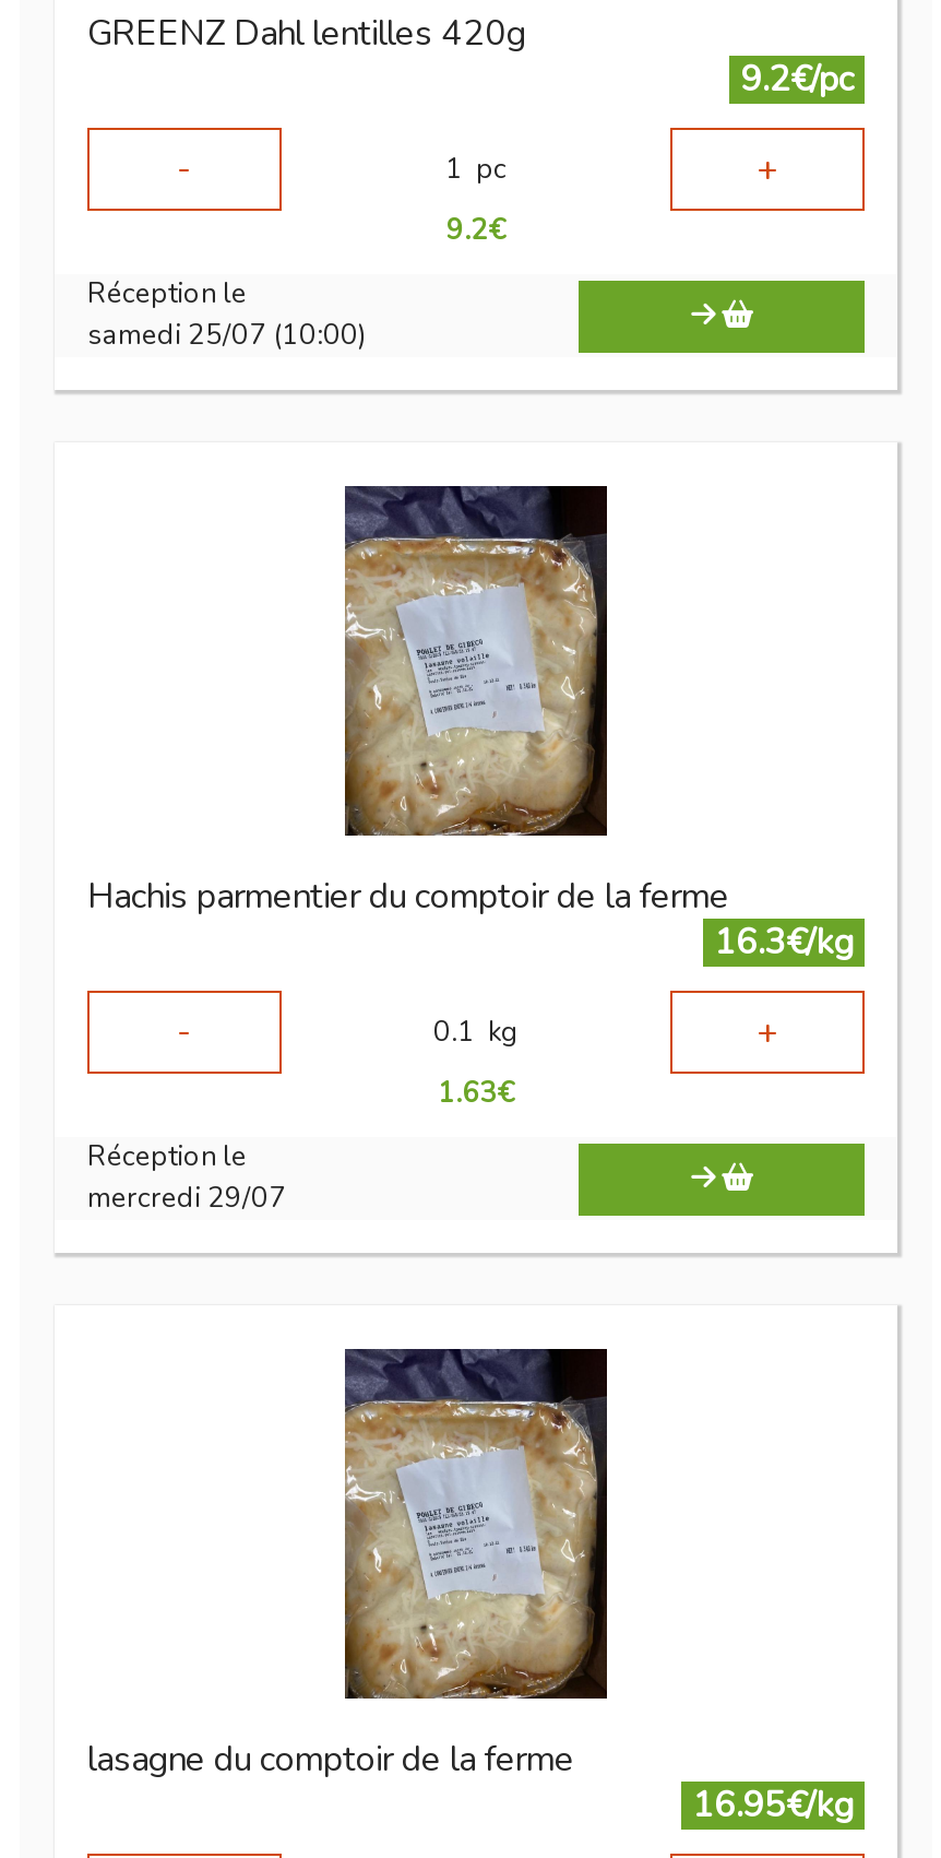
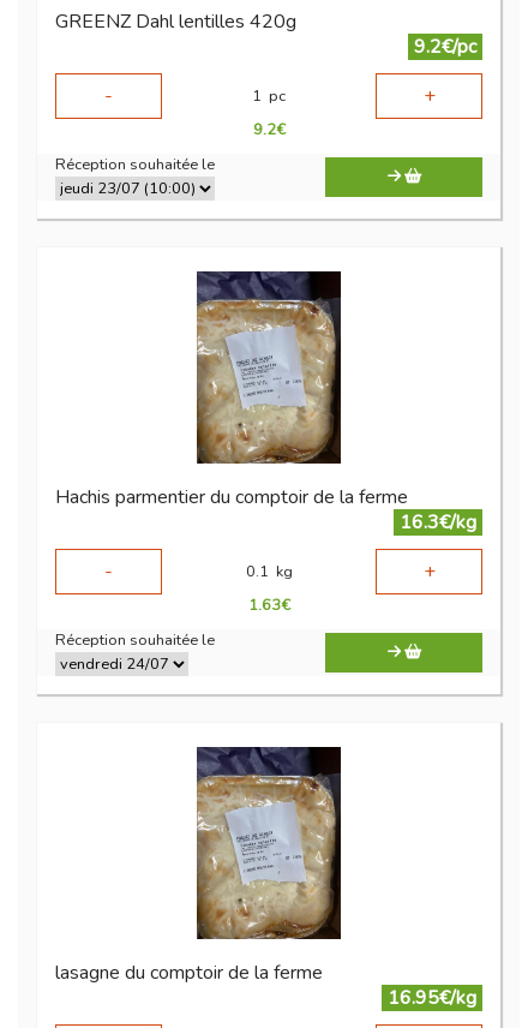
[87,275,367,355] Réception le | samedi 25/07 (10:00) -> [55,154,215,176] Réception souhaitée le
[87,1138,286,1218] Réception le | mercredi 29/07 -> [55,630,215,651] Réception souhaitée le

